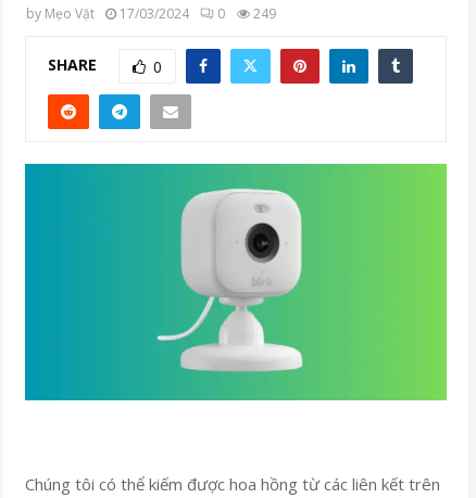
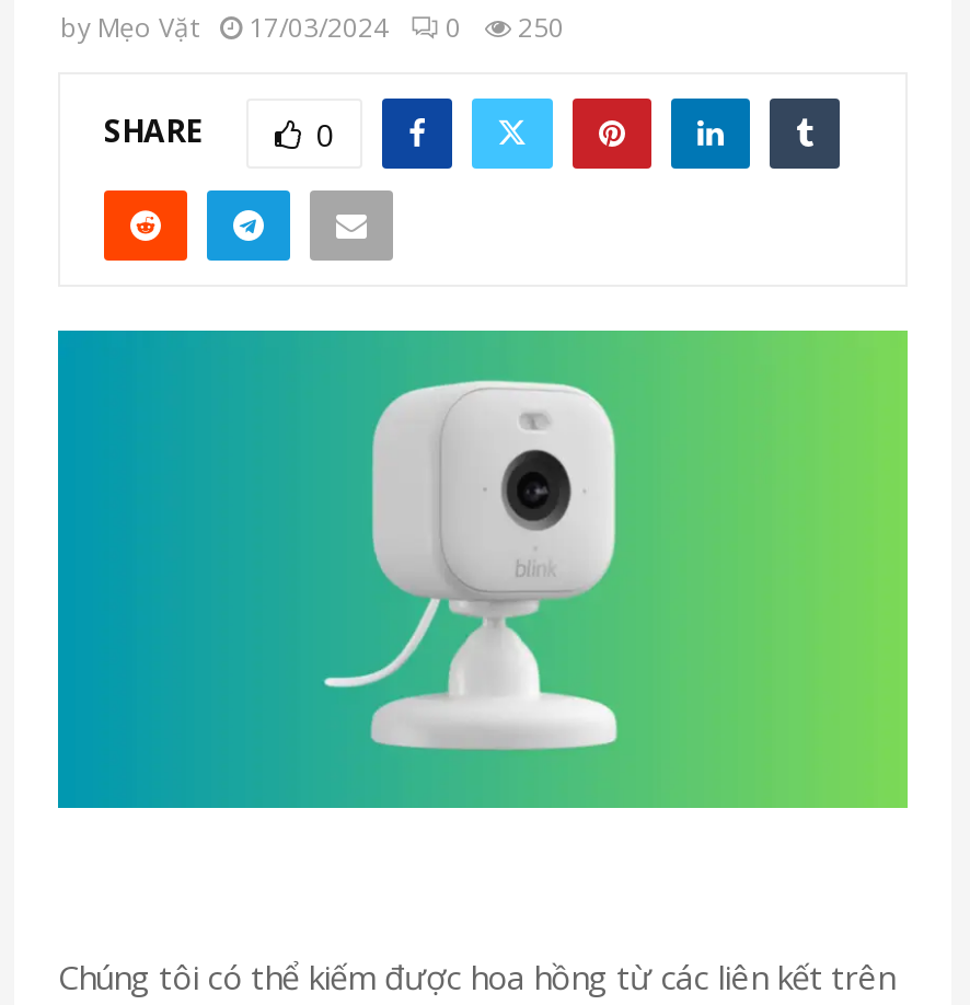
[26,4,276,23] by Mẹo Vặt 17/03/2024 0 249 -> [60,9,564,46] by Mẹo Vặt 17/03/2024 0 250

